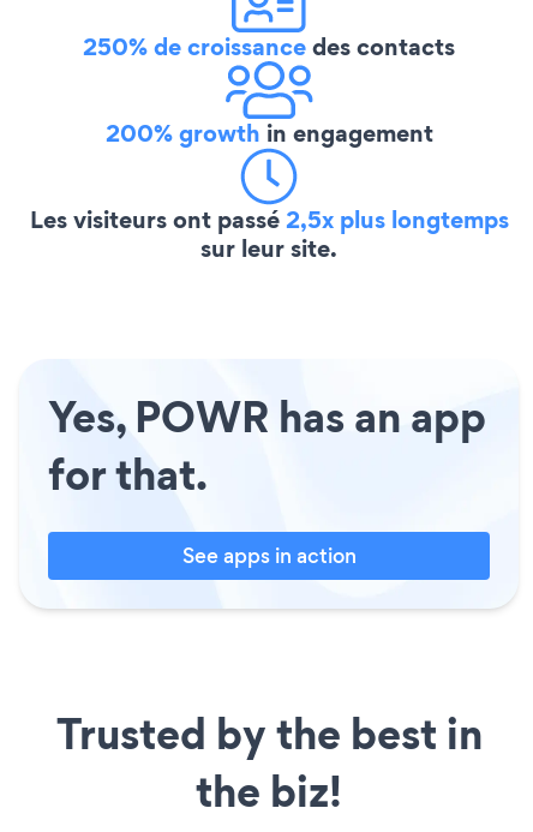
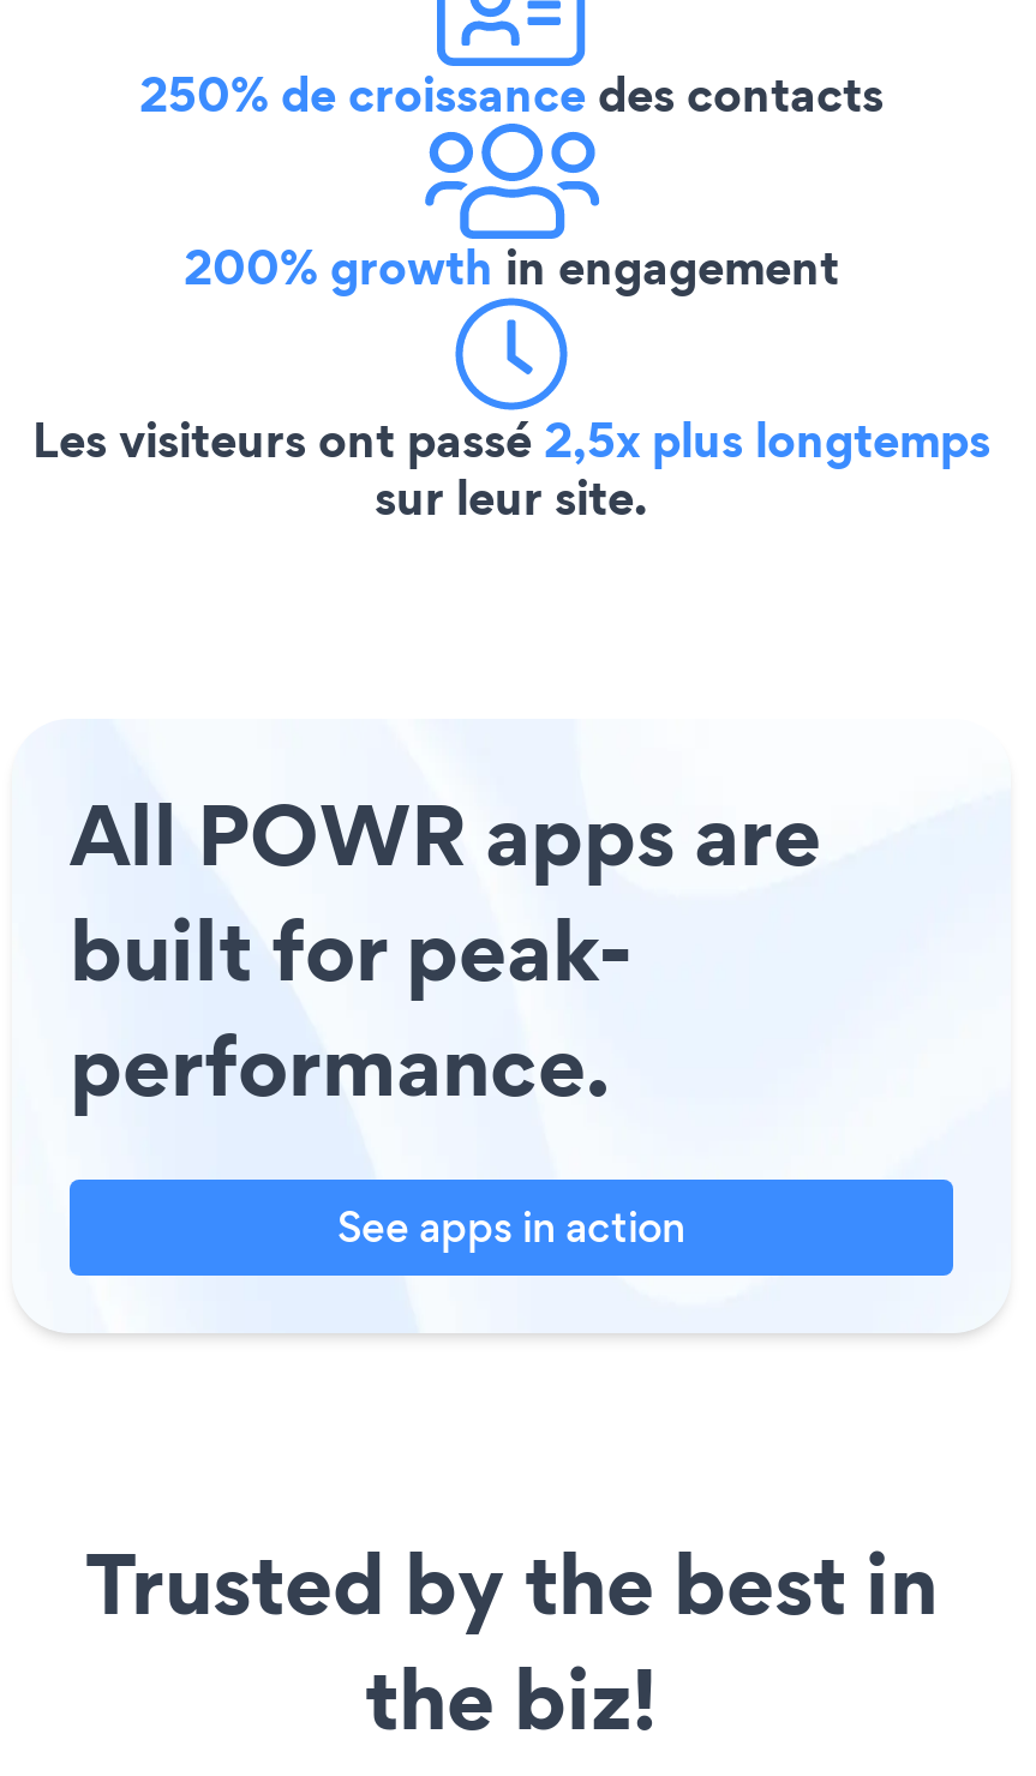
[48,387,486,505] Yes, POWR has an app | for that. -> [70,774,821,1124] All POWR apps are | built for peak- | performance.

